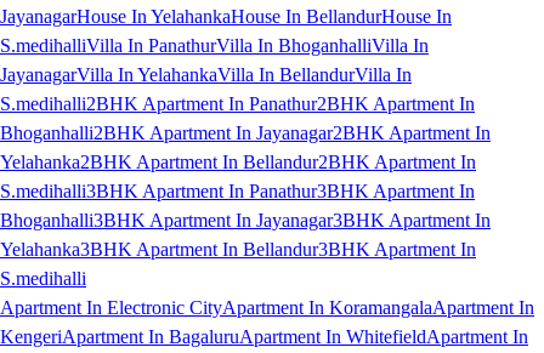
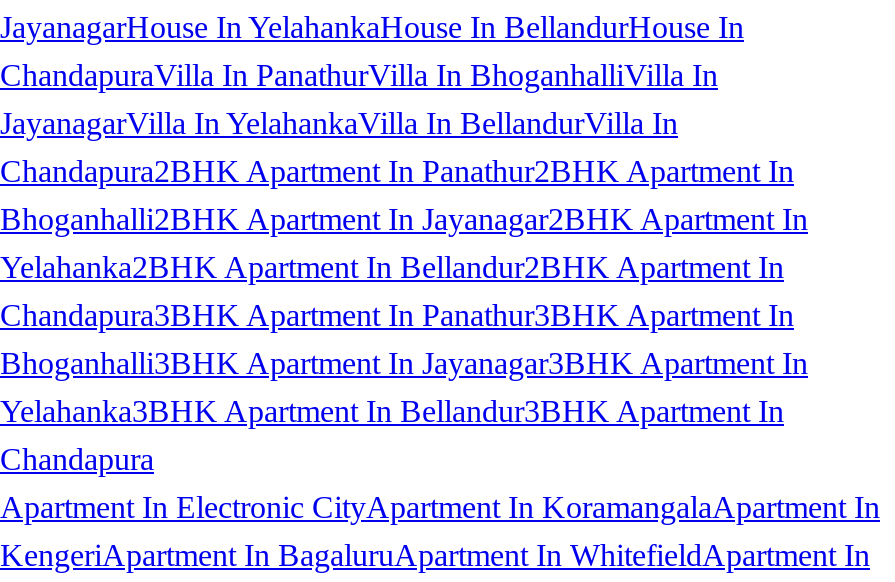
[0,35,429,55] S.medihalliVilla In PanathurVilla In BhoganhalliVilla In -> [0,57,718,91] ChandapuraVilla In PanathurVilla In BhoganhalliVilla In
[0,93,475,114] S.medihalli2BHK Apartment In Panathur2BHK Apartment In -> [0,153,794,187] Chandapura2BHK Apartment In Panathur2BHK Apartment In
[0,180,475,201] S.medihalli3BHK Apartment In Panathur3BHK Apartment In -> [0,297,794,331] Chandapura3BHK Apartment In Panathur3BHK Apartment In
[0,268,86,288] S.medihalli -> [0,441,154,475] Chandapura

